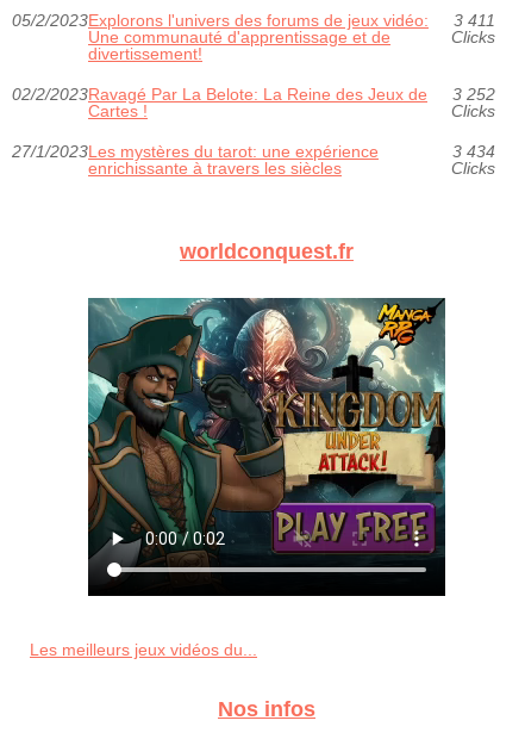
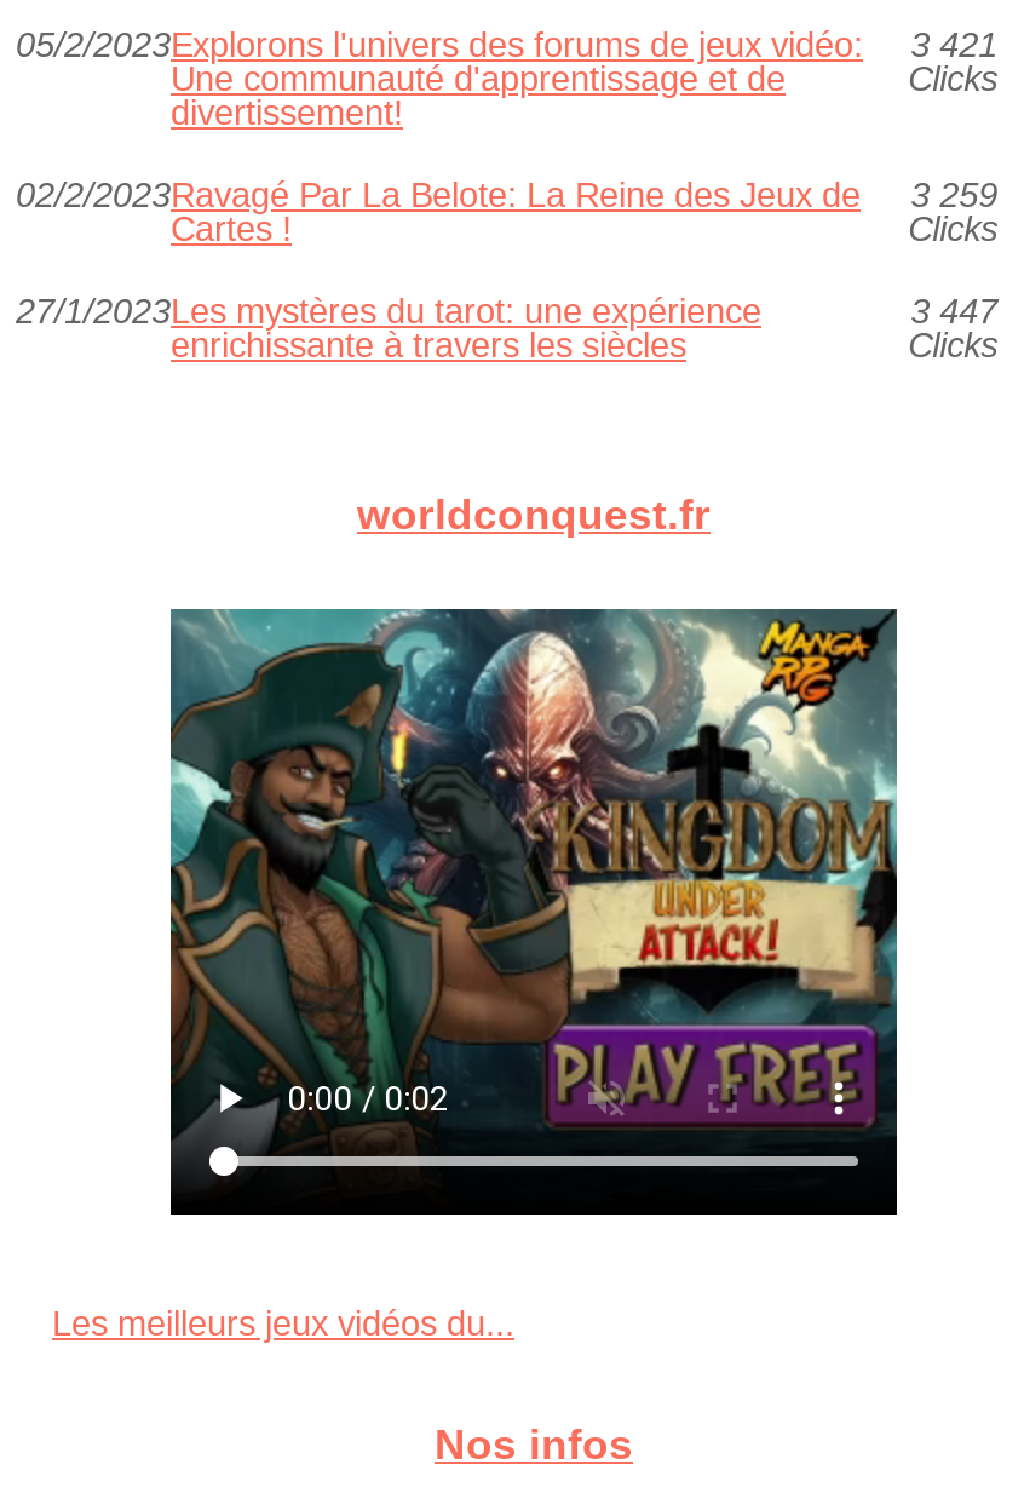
[12,11,495,30] 05/2/2023Explorons l'univers des forums de jeux vidéo: 3 411 -> [16,26,998,65] 05/2/2023Explorons l'univers des forums de jeux vidéo: 3 421
[12,85,495,104] 02/2/2023Ravagé Par La Belote: La Reine des Jeux de 3 252 -> [16,176,998,215] 02/2/2023Ravagé Par La Belote: La Reine des Jeux de 3 259
[452,142,495,161] 3 434 -> [910,293,998,331] 3 447

